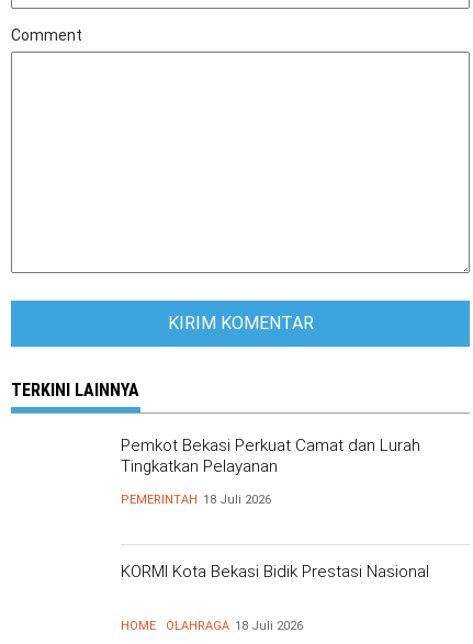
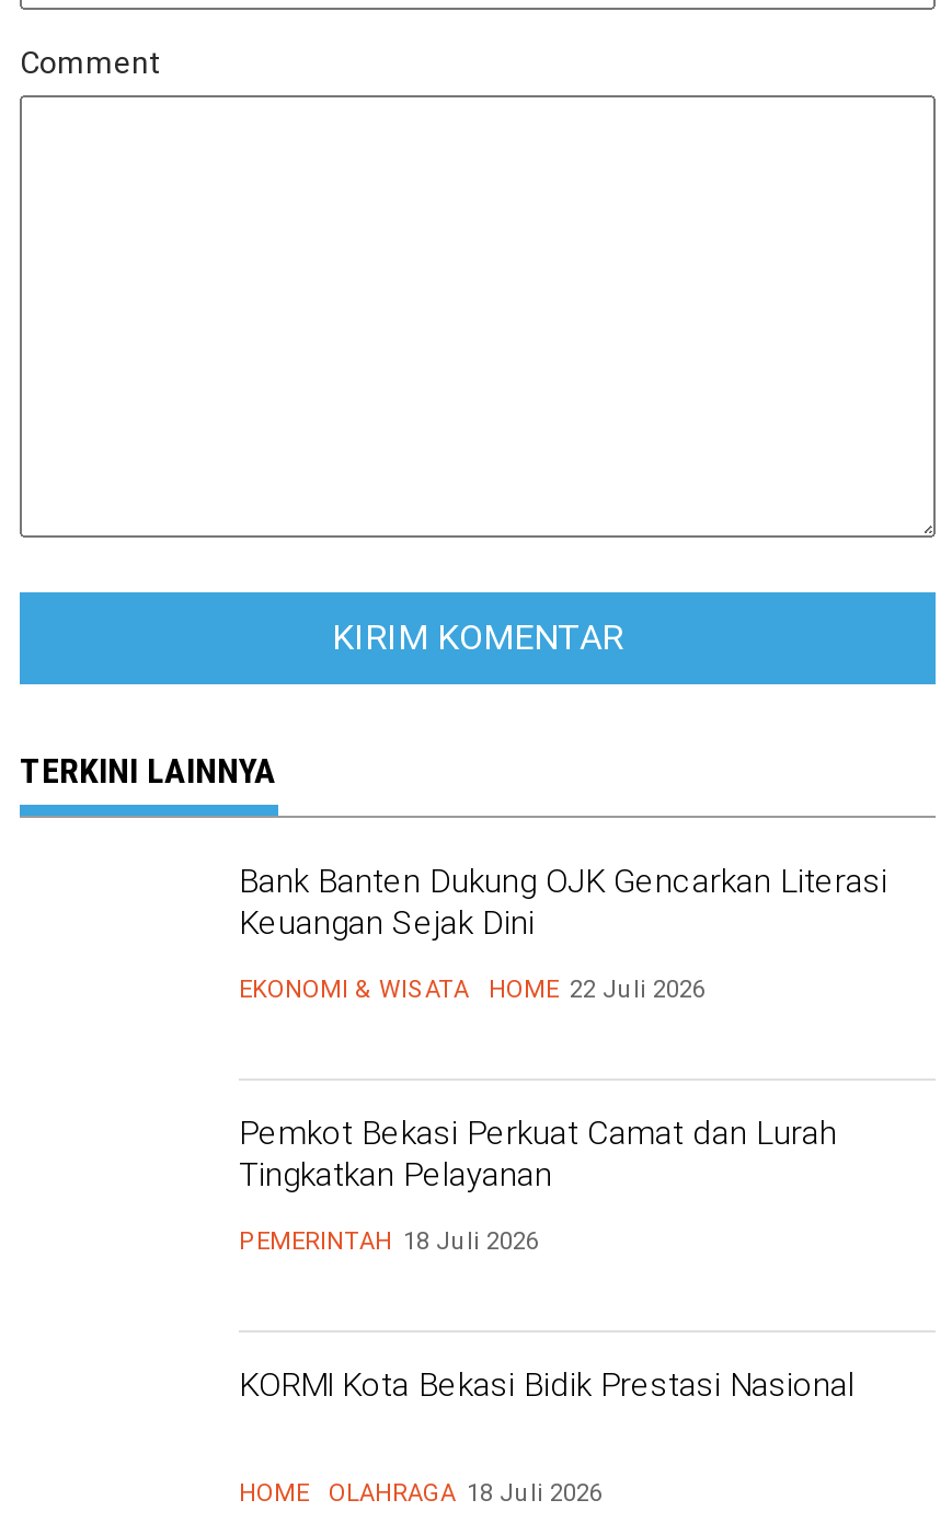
none -> [239,862,887,1004] Bank Banten Dukung OJK Gencarkan Literasi | Keuangan Sejak Dini | EKONOMI & WISATA | HOME 22 Juli 2026

